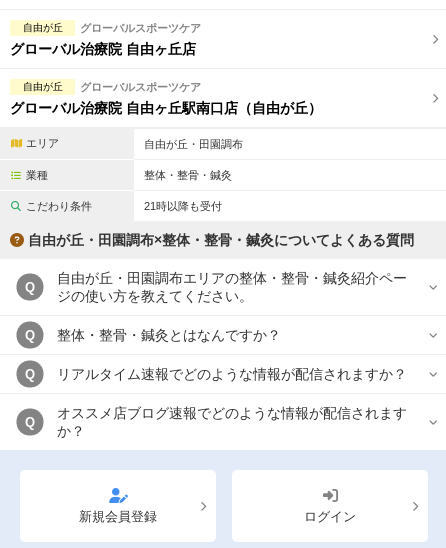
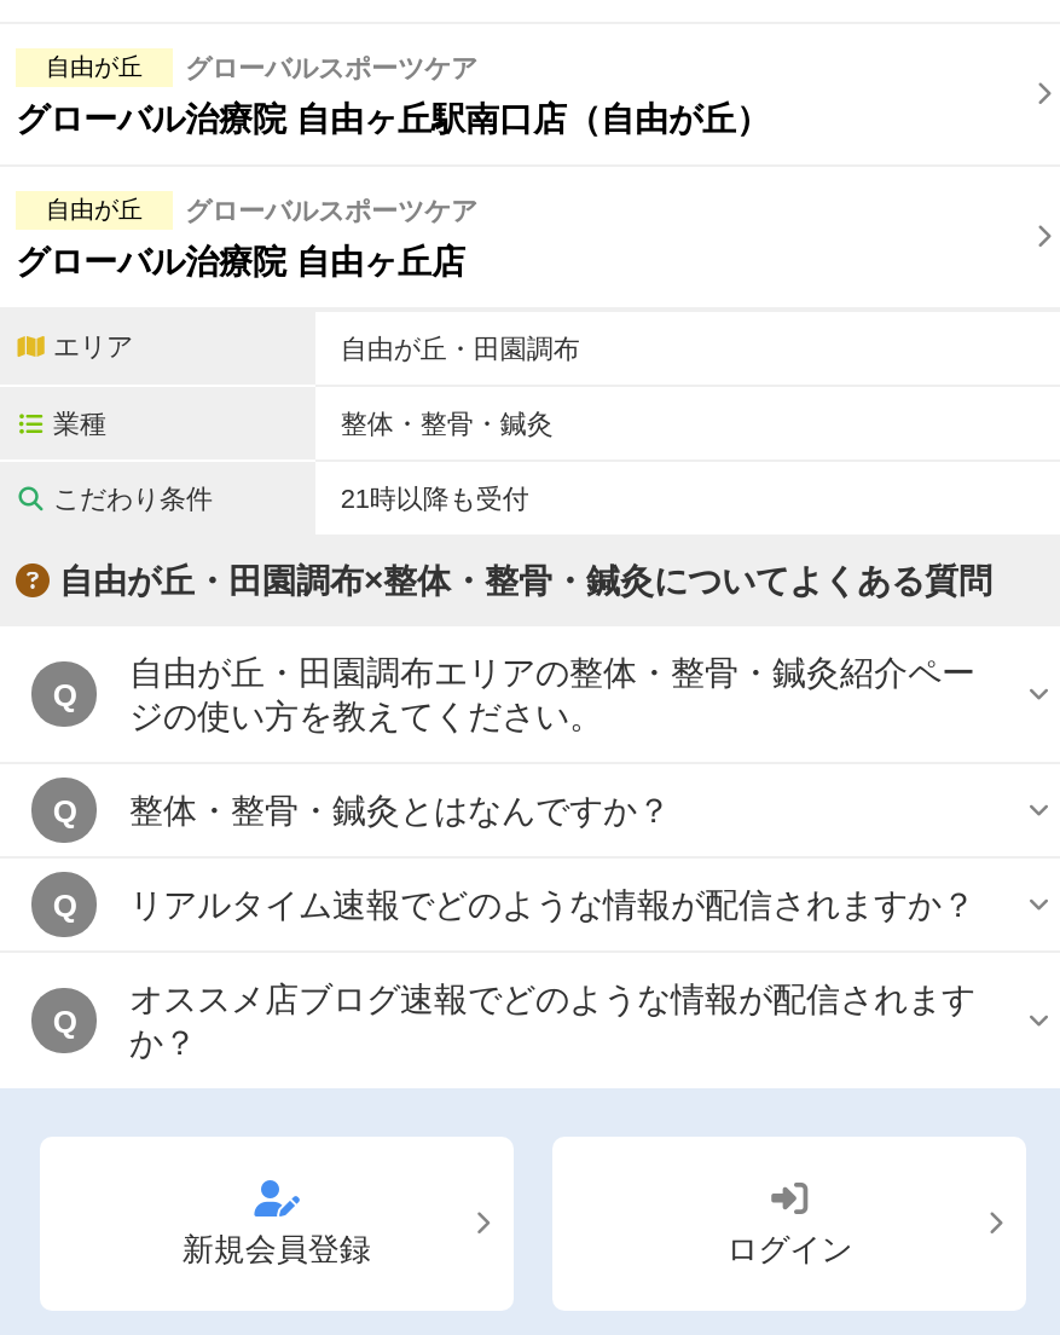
moved [10,41,196,57] -> [16,242,465,281]: グローバル治療院 自由ヶ丘店
moved [10,100,322,116] -> [16,99,770,138]: グローバル治療院 自由ヶ丘駅南口店（自由が丘）

